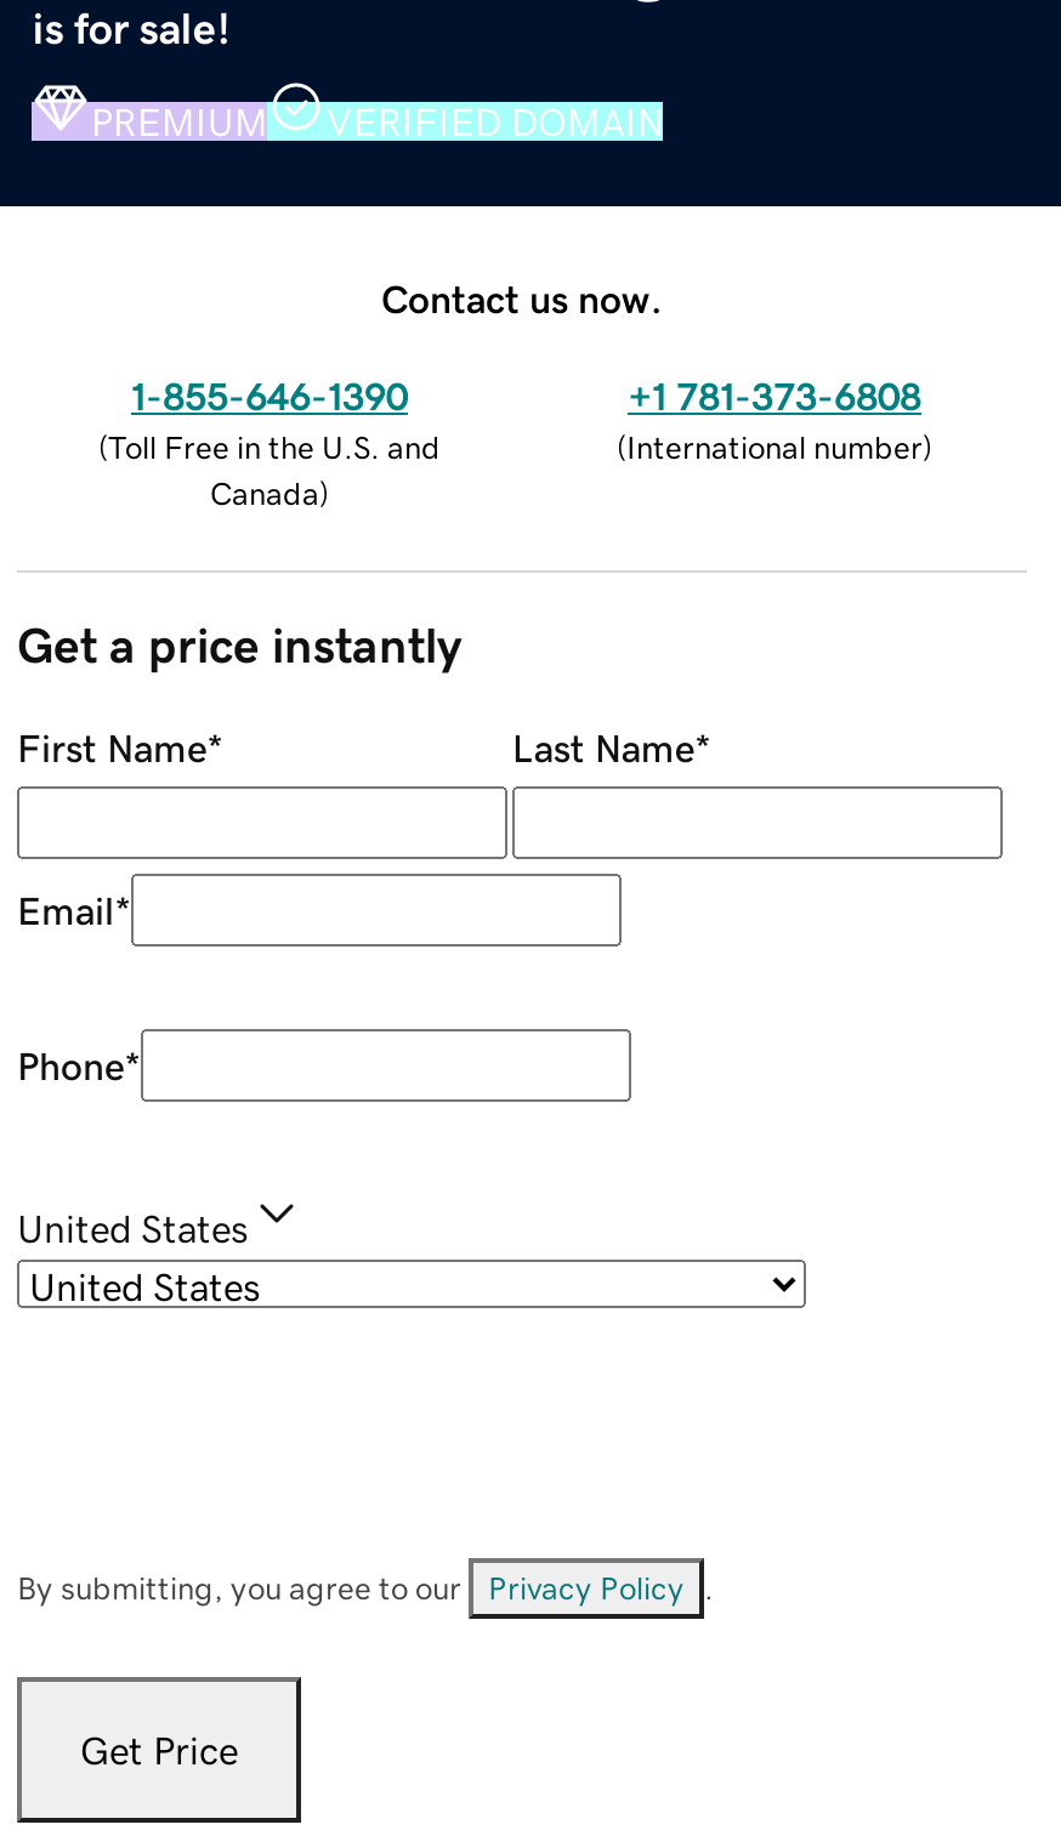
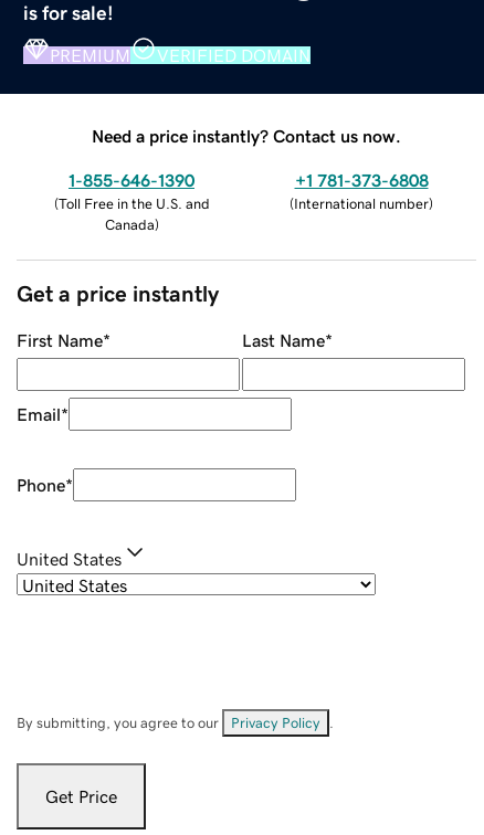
[381,278,663,317] Contact us now. -> [92,127,401,144] Need a price instantly? Contact us now.

